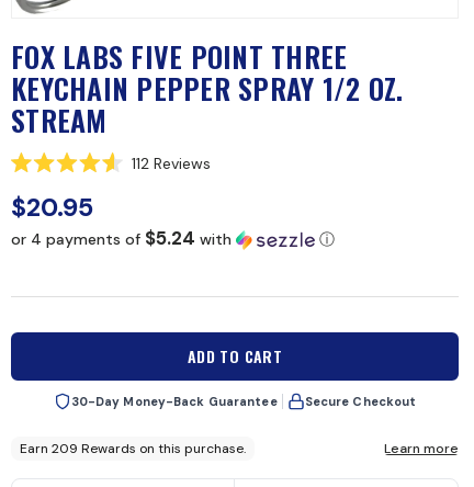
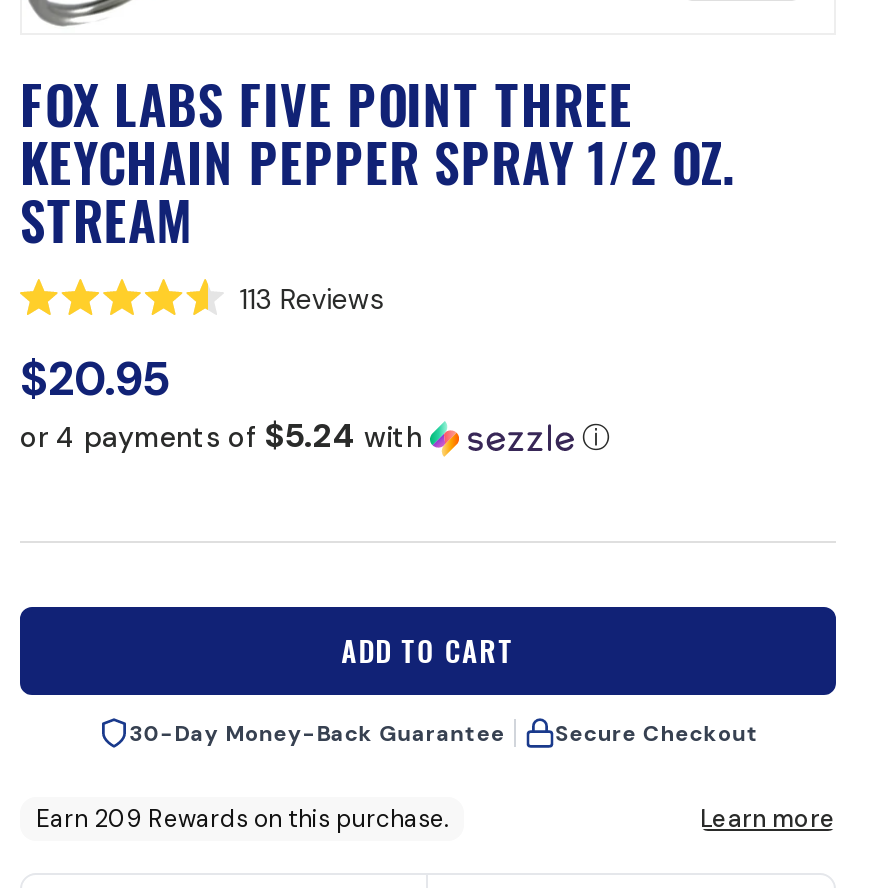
[131,151,220,174] 112 Reviews C -> [240,276,402,317] 113 Reviews C

